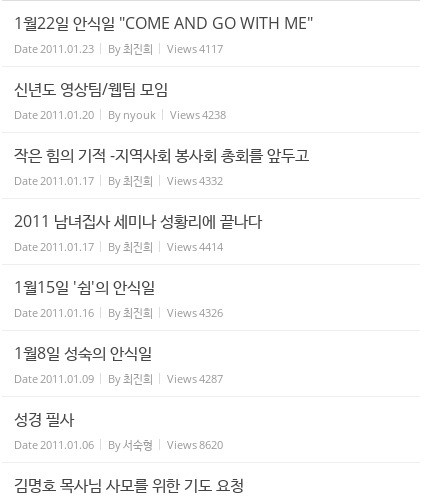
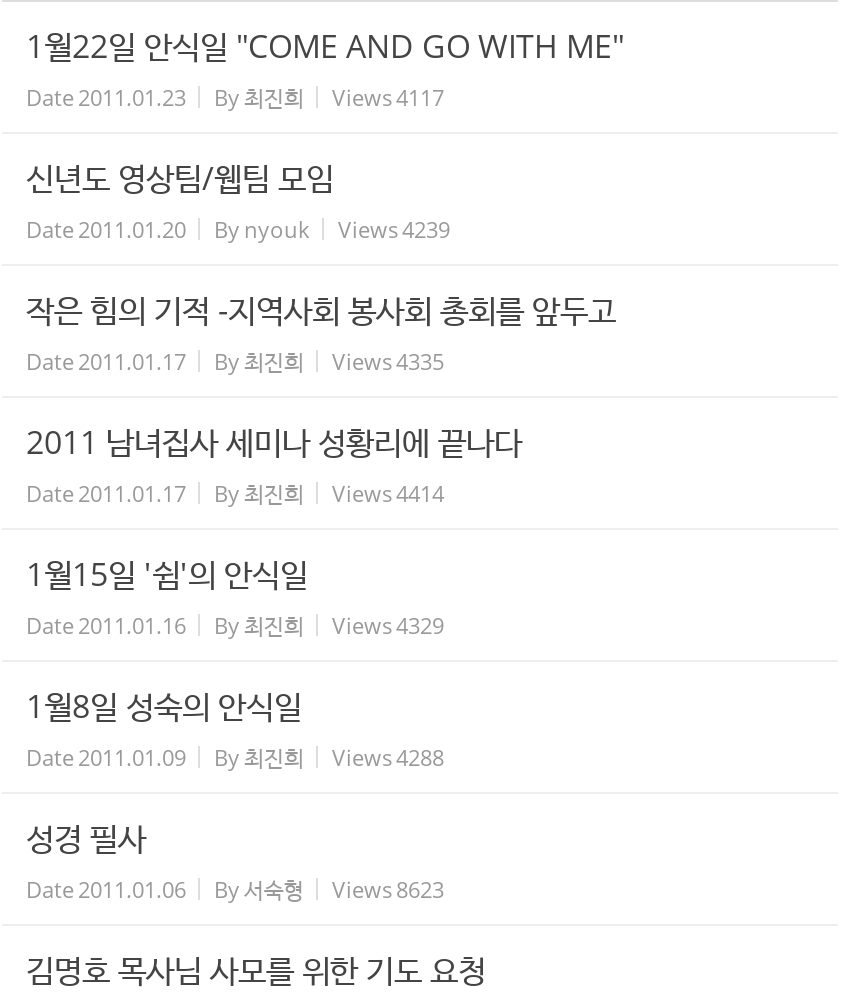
[14,107,226,122] Date 2011.01.20 By nyouk Views 4238 -> [26,214,450,244] Date 2011.01.20 By nyouk Views 4239
[14,173,223,188] Date 2011.01.17 By 최진희 Views 4332 -> [26,346,444,376] Date 2011.01.17 By 최진희 Views 4335
[14,305,223,320] Date 2011.01.16 By 최진희 Views 4326 -> [26,610,444,640] Date 2011.01.16 By 최진희 Views 4329
[14,371,223,386] Date 2011.01.09 By 최진희 Views 4287 -> [26,742,444,772] Date 2011.01.09 By 최진희 Views 4288
[14,437,223,452] Date 2011.01.06 By 서숙형 Views 8620 -> [26,874,444,904] Date 2011.01.06 By 서숙형 Views 8623

